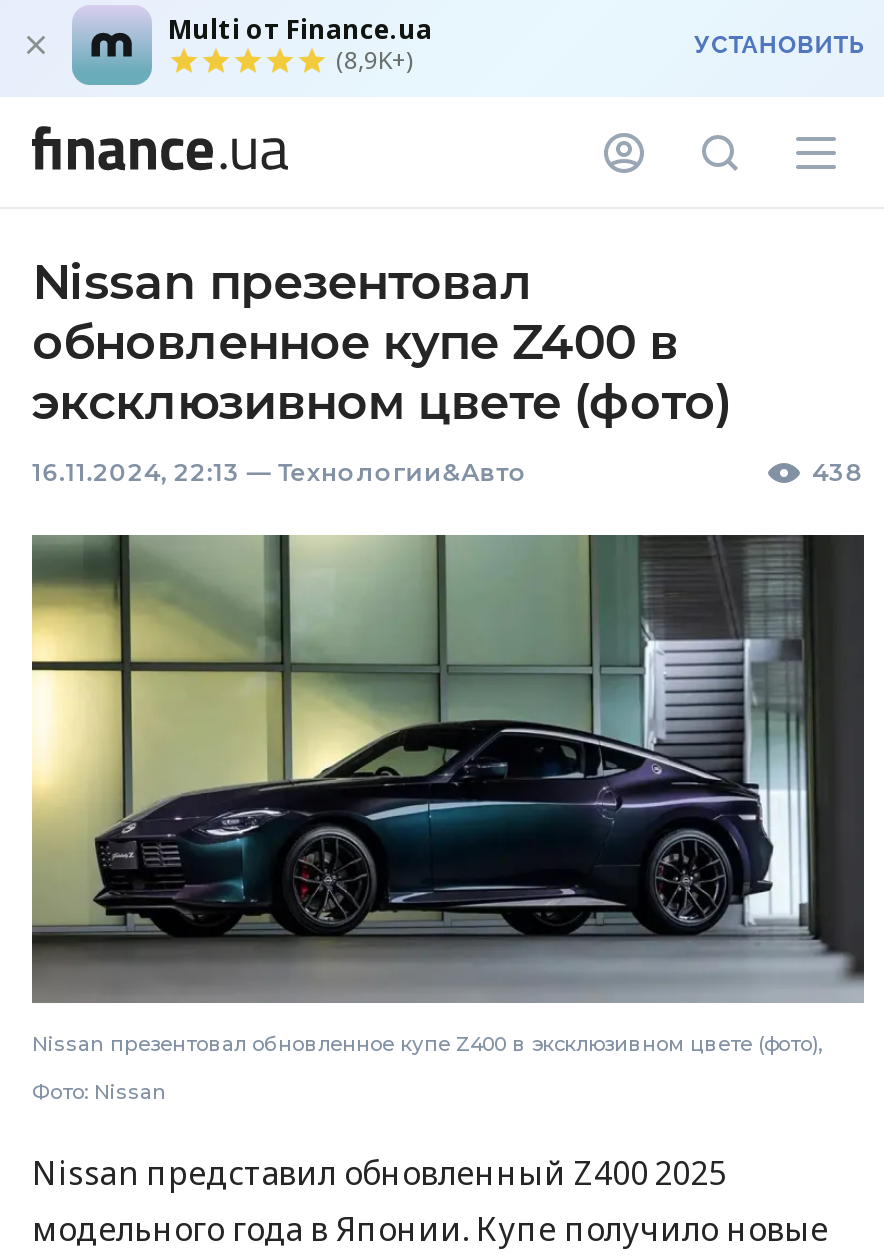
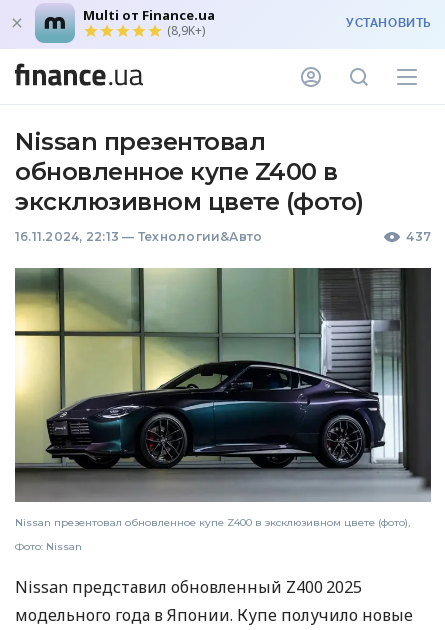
[813,457,864,487] 438 -> [406,229,431,244] 437

